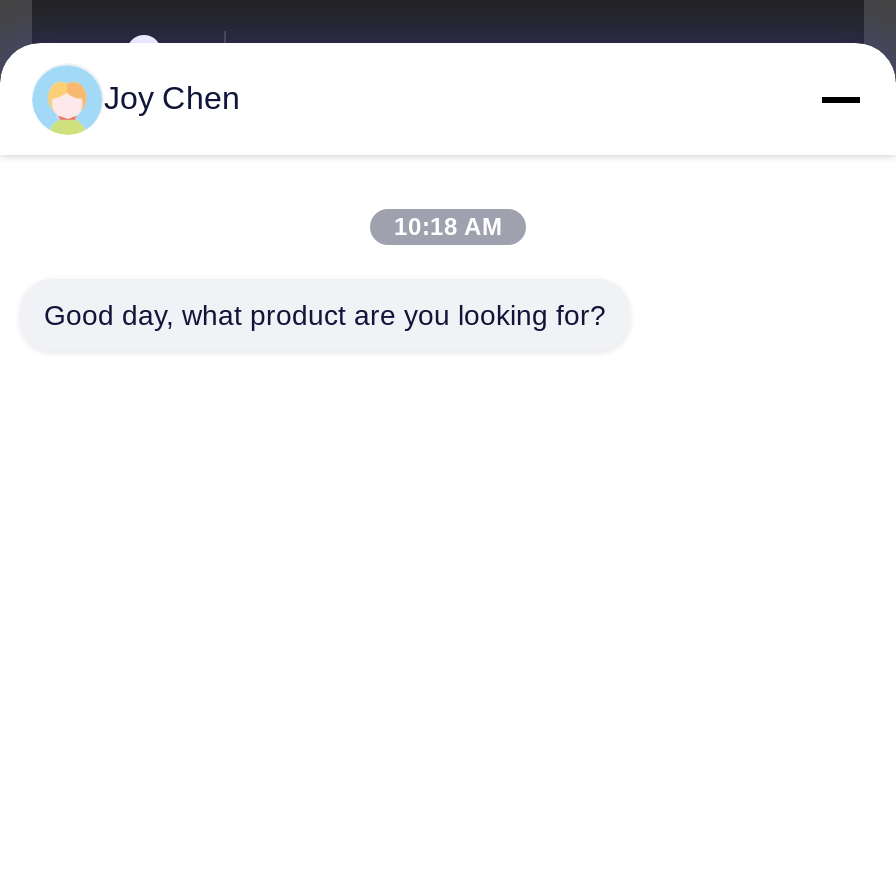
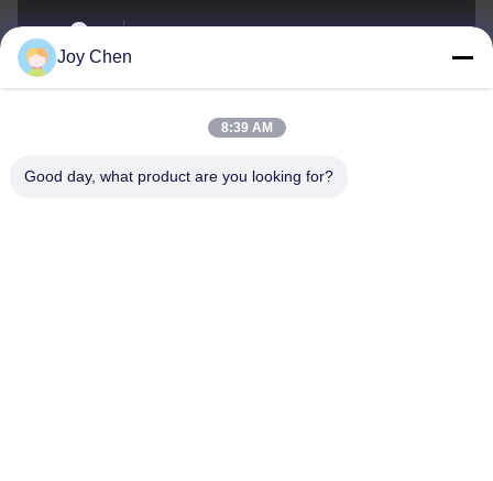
[394,213,502,241] 10:18 AM -> [221,120,272,135] 8:39 AM

